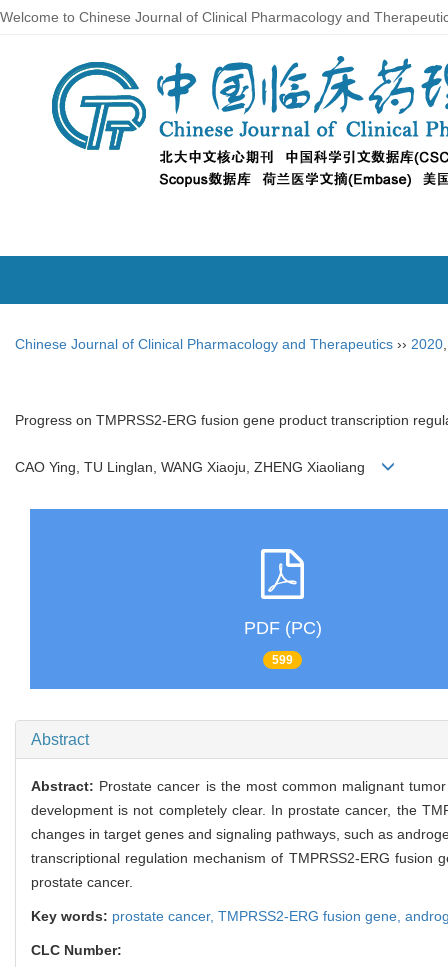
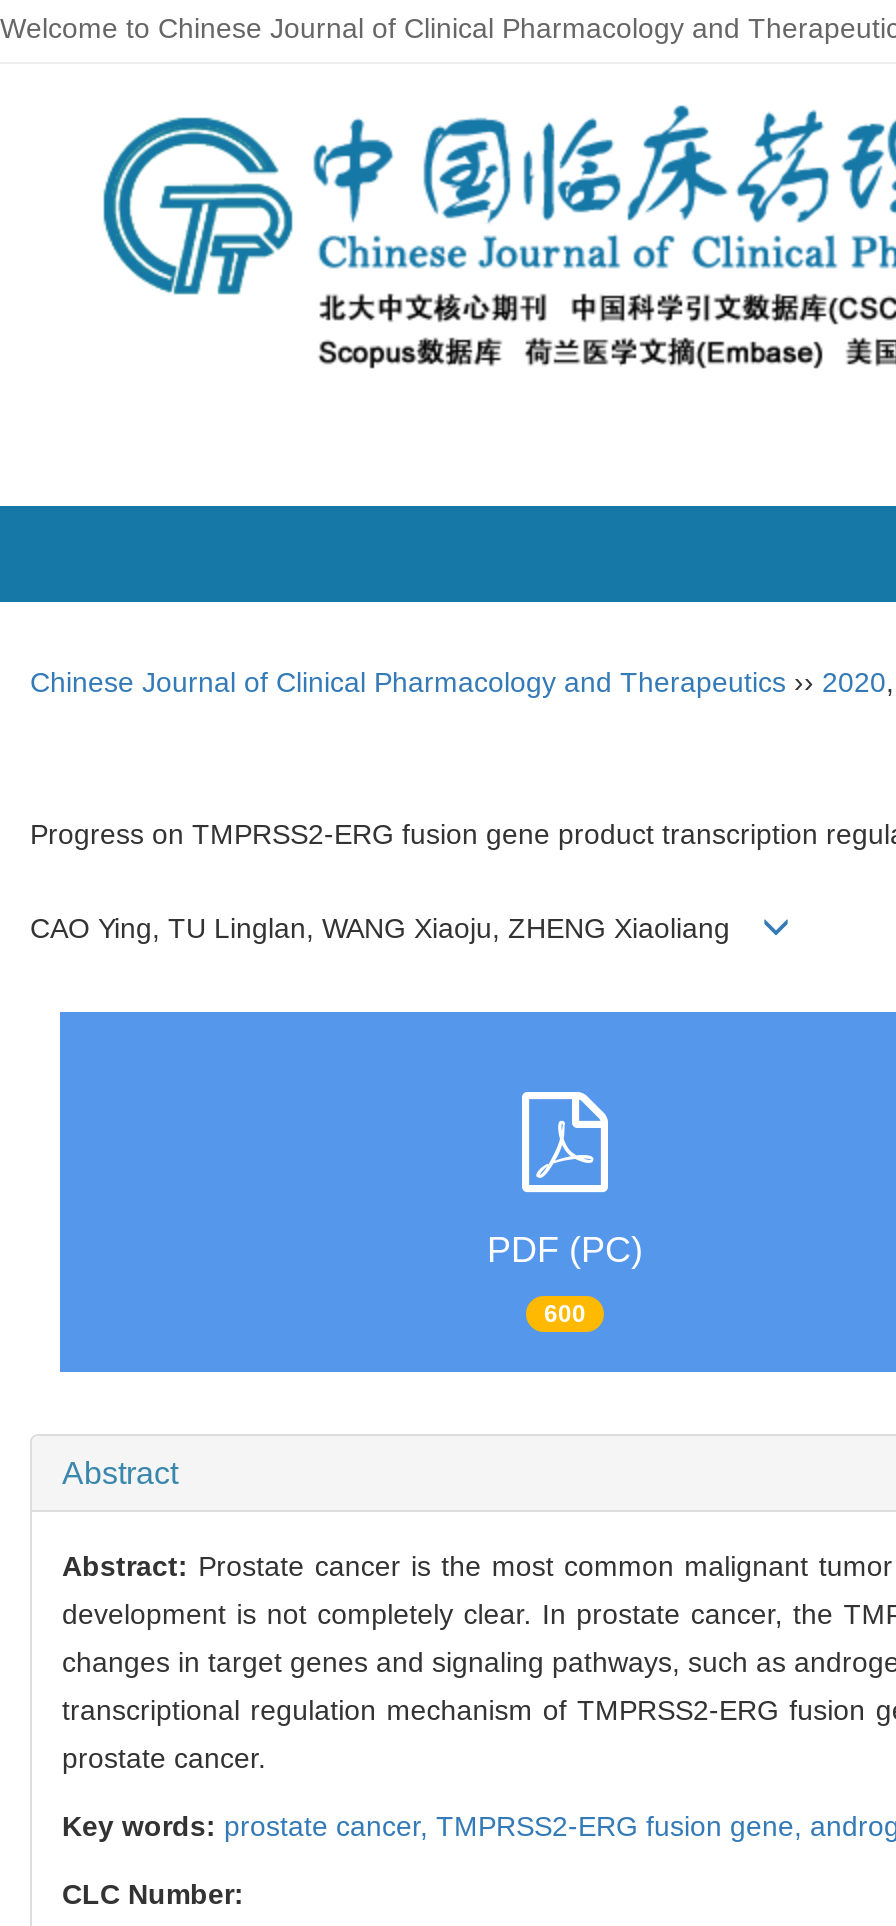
[272,653,293,667] 599 -> [544,1300,586,1328] 600

